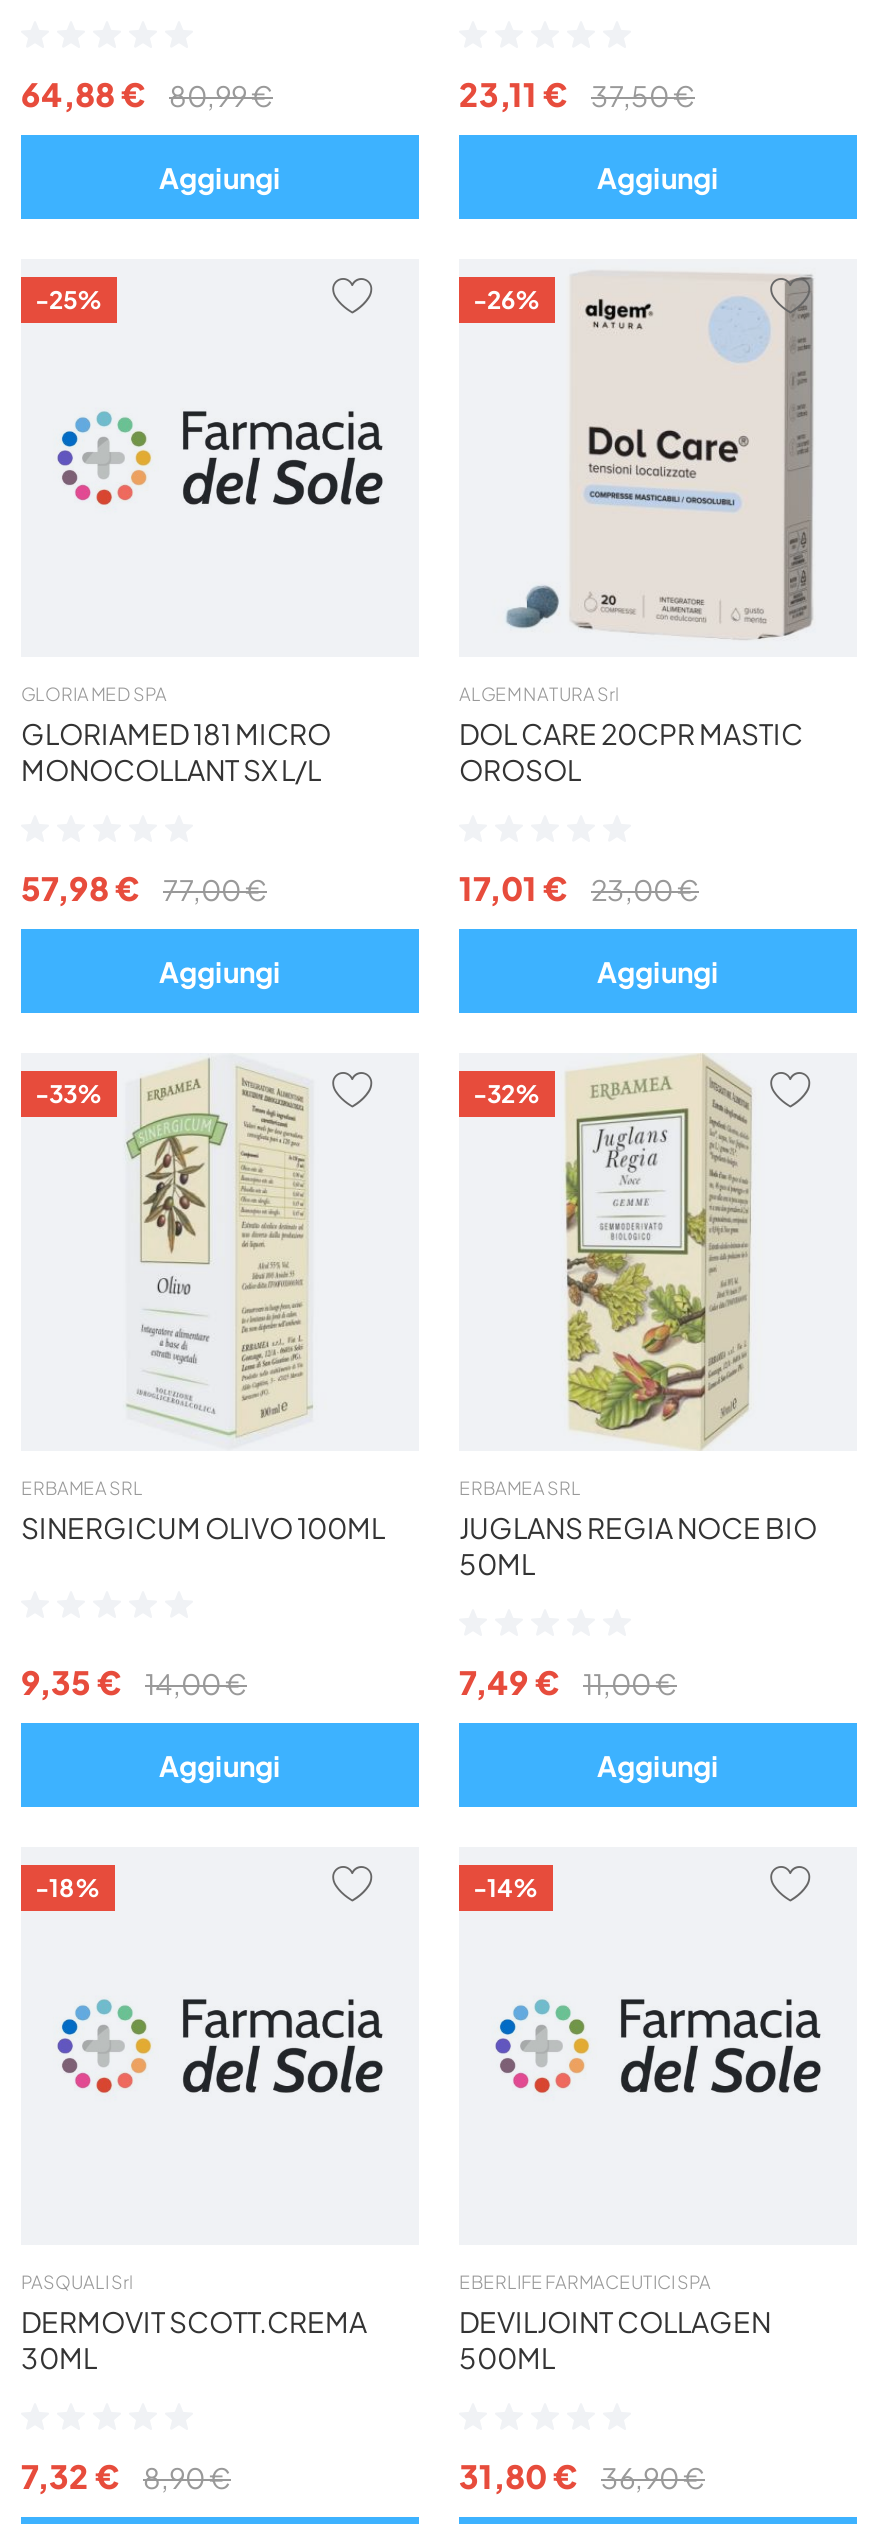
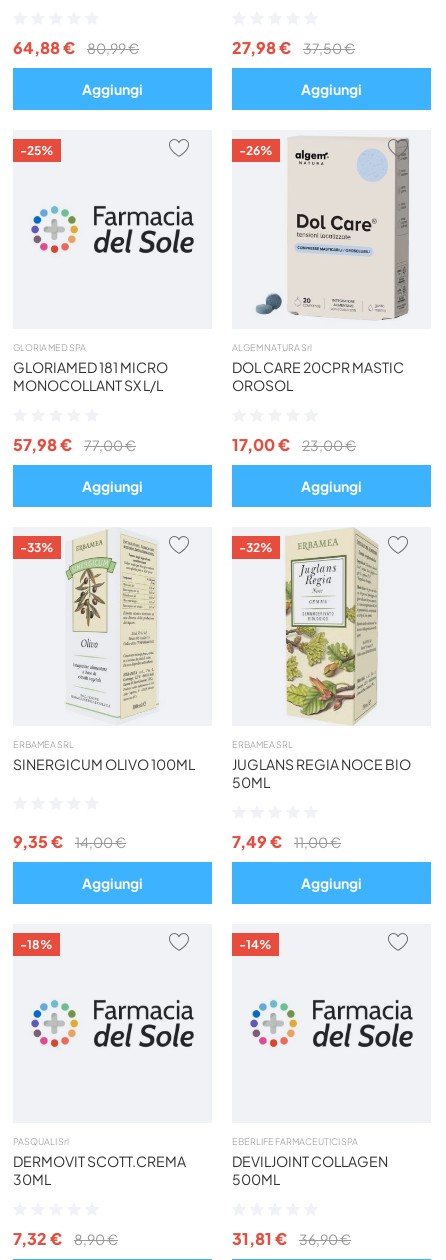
[459,72,695,114] 23,11 € 37,50 € -> [232,37,355,58] 27,98 € 37,50 €
[459,866,567,908] 17,01 € -> [232,434,290,455] 17,00 €
[459,2454,705,2496] 31,80 € 36,90 € -> [232,1228,351,1249] 31,81 € 36,90 €

